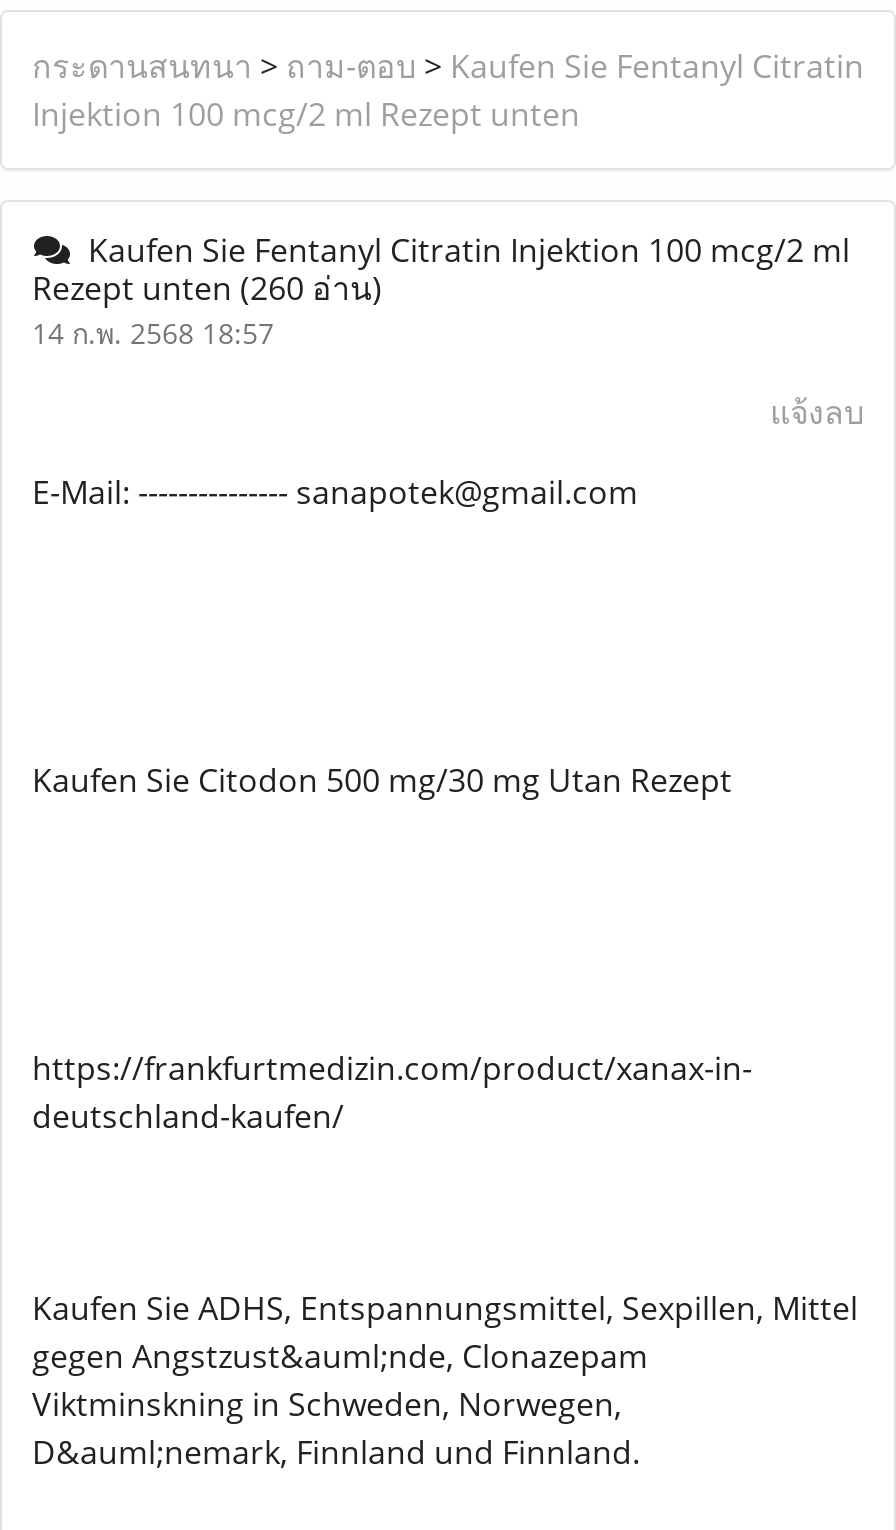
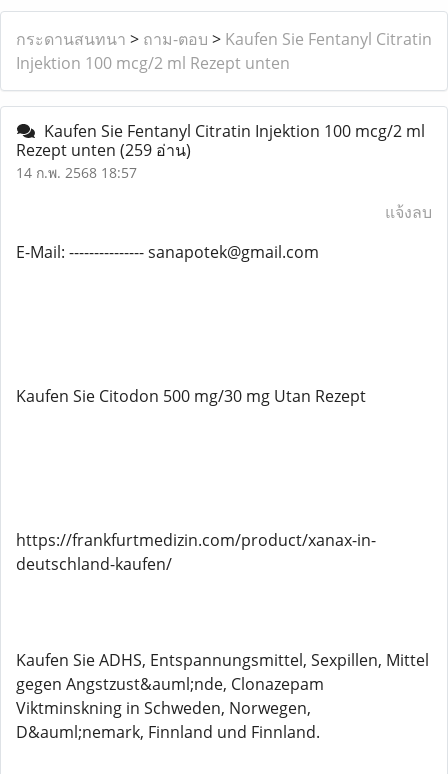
[32,266,382,310] Rezept unten (260 อ่าน) -> [16,139,191,161] Rezept unten (259 อ่าน)

